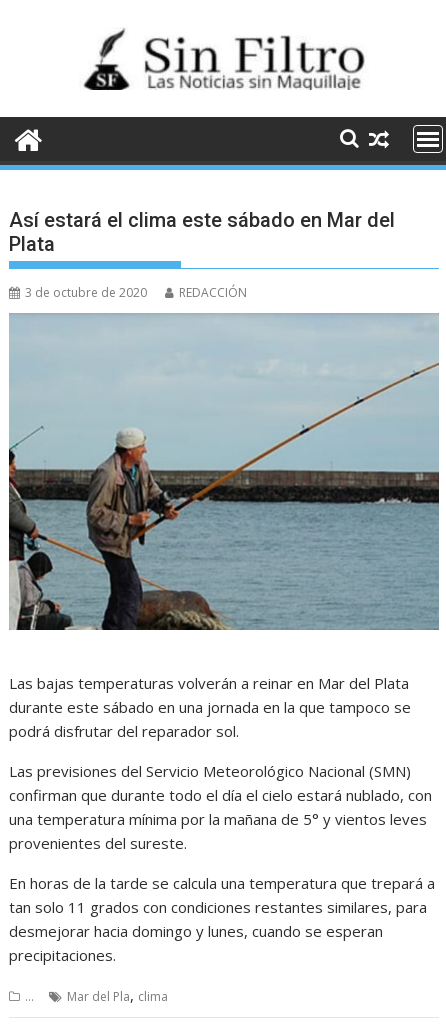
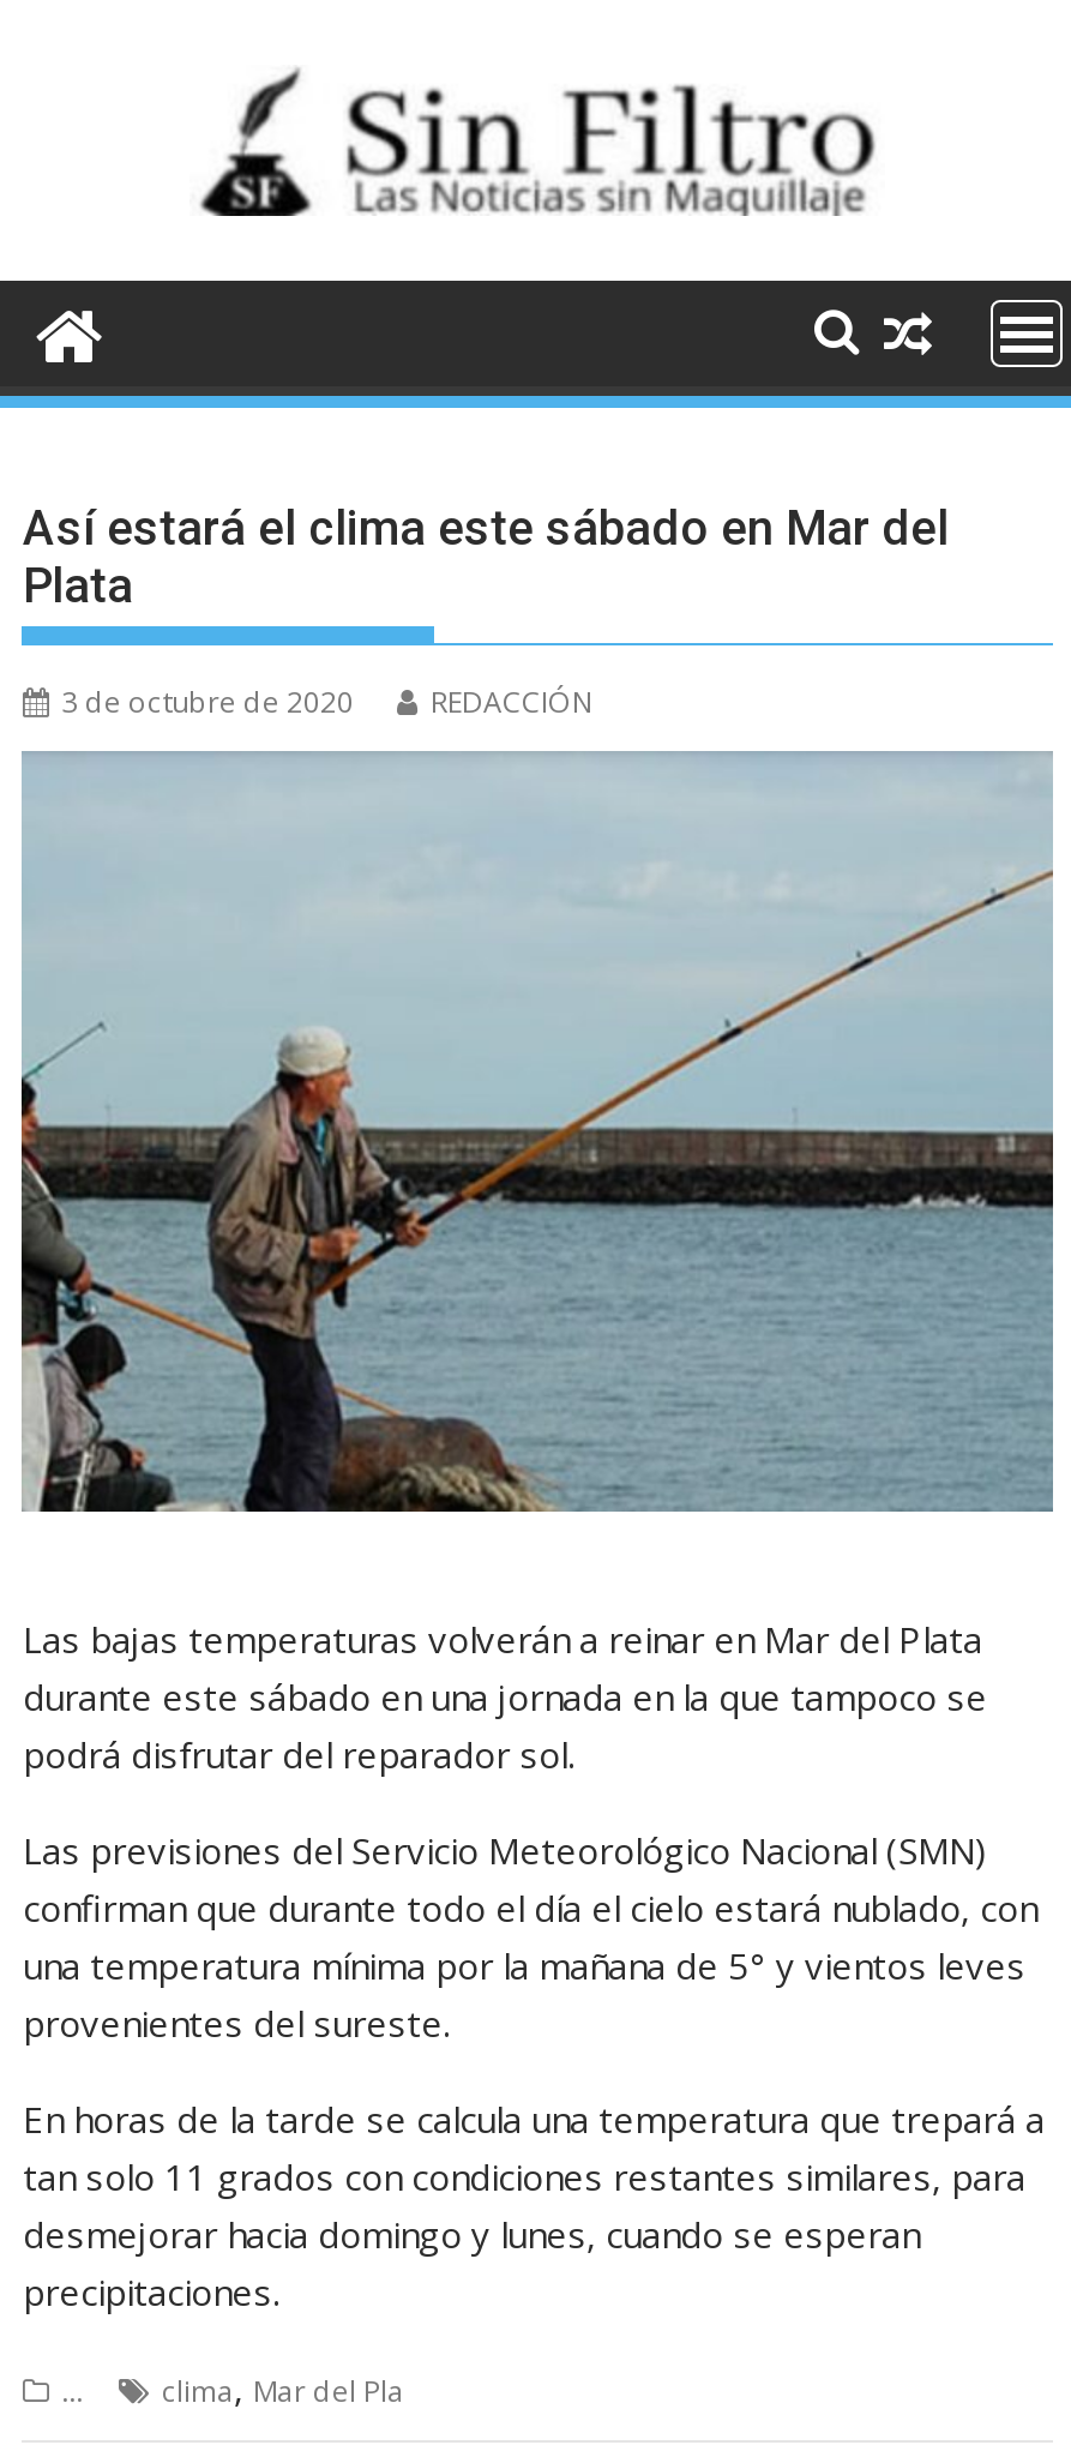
[67,985,168,1005] Mar del Pla, clima -> [162,2363,404,2411] clima, Mar del Pla

